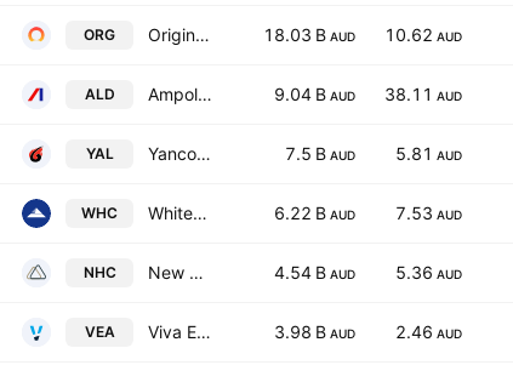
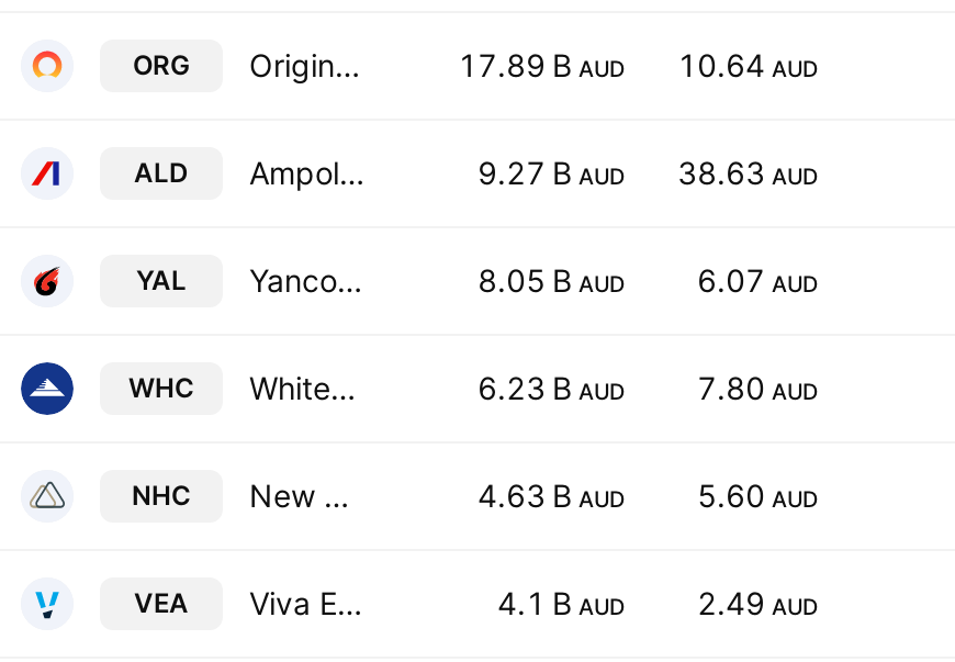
[263,24,355,45] 18.03 B AUD -> [458,46,625,83] 17.89 B AUD
[384,24,462,45] 10.62 AUD -> [677,46,818,83] 10.64 AUD
[274,84,355,104] 9.04 B AUD -> [477,154,625,191] 9.27 B AUD
[384,84,462,104] 38.11 AUD -> [677,154,818,191] 38.63 AUD
[285,143,355,164] 7.5 B AUD -> [477,261,625,299] 8.05 B AUD
[395,143,462,164] 5.81 AUD -> [697,261,818,299] 6.07 AUD
[274,203,355,223] 6.22 B AUD -> [477,369,625,406] 6.23 B AUD
[395,203,462,223] 7.53 AUD -> [697,369,818,406] 7.80 AUD
[274,262,355,283] 4.54 B AUD -> [477,476,625,514] 4.63 B AUD
[395,262,462,283] 5.36 AUD -> [697,476,818,514] 5.60 AUD
[274,321,355,342] 3.98 B AUD -> [497,584,625,621] 4.1 B AUD
[395,321,462,342] 2.46 AUD -> [697,584,818,621] 2.49 AUD

